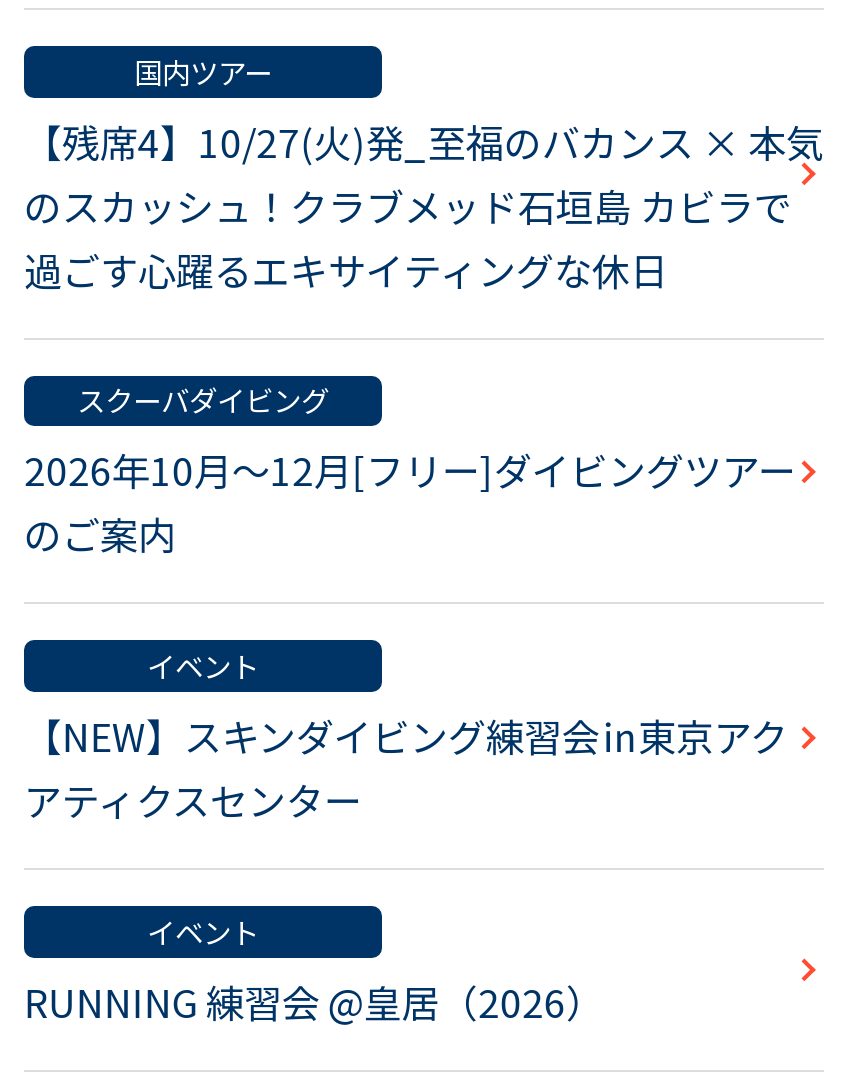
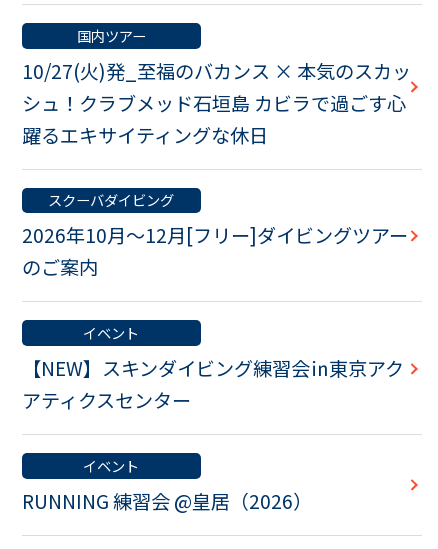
[24,113,824,297] 【残席4】10/27(火)発_至福のバカンス × 本気 | のスカッシュ！クラブメッド石垣島 カビラで | 過ごす心躍るエキサイティングな休日 -> [22,57,411,149] 10/27(火)発_至福のバカンス × 本気のスカッ | シュ！クラブメッド石垣島 カビラで過ごす心 | 躍るエキサイティングな休日

